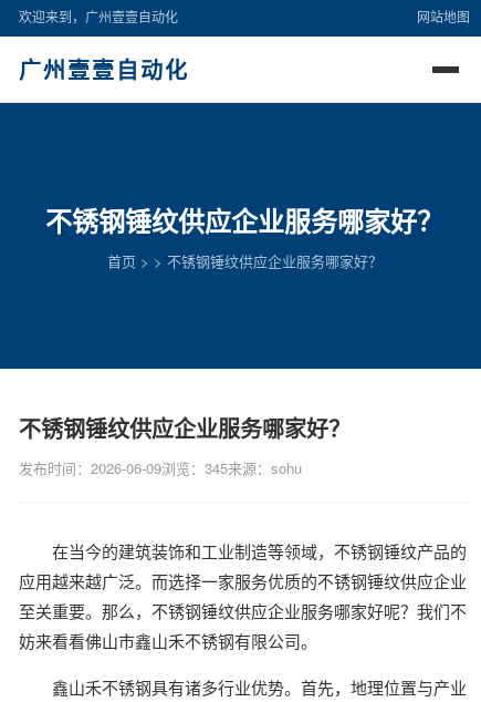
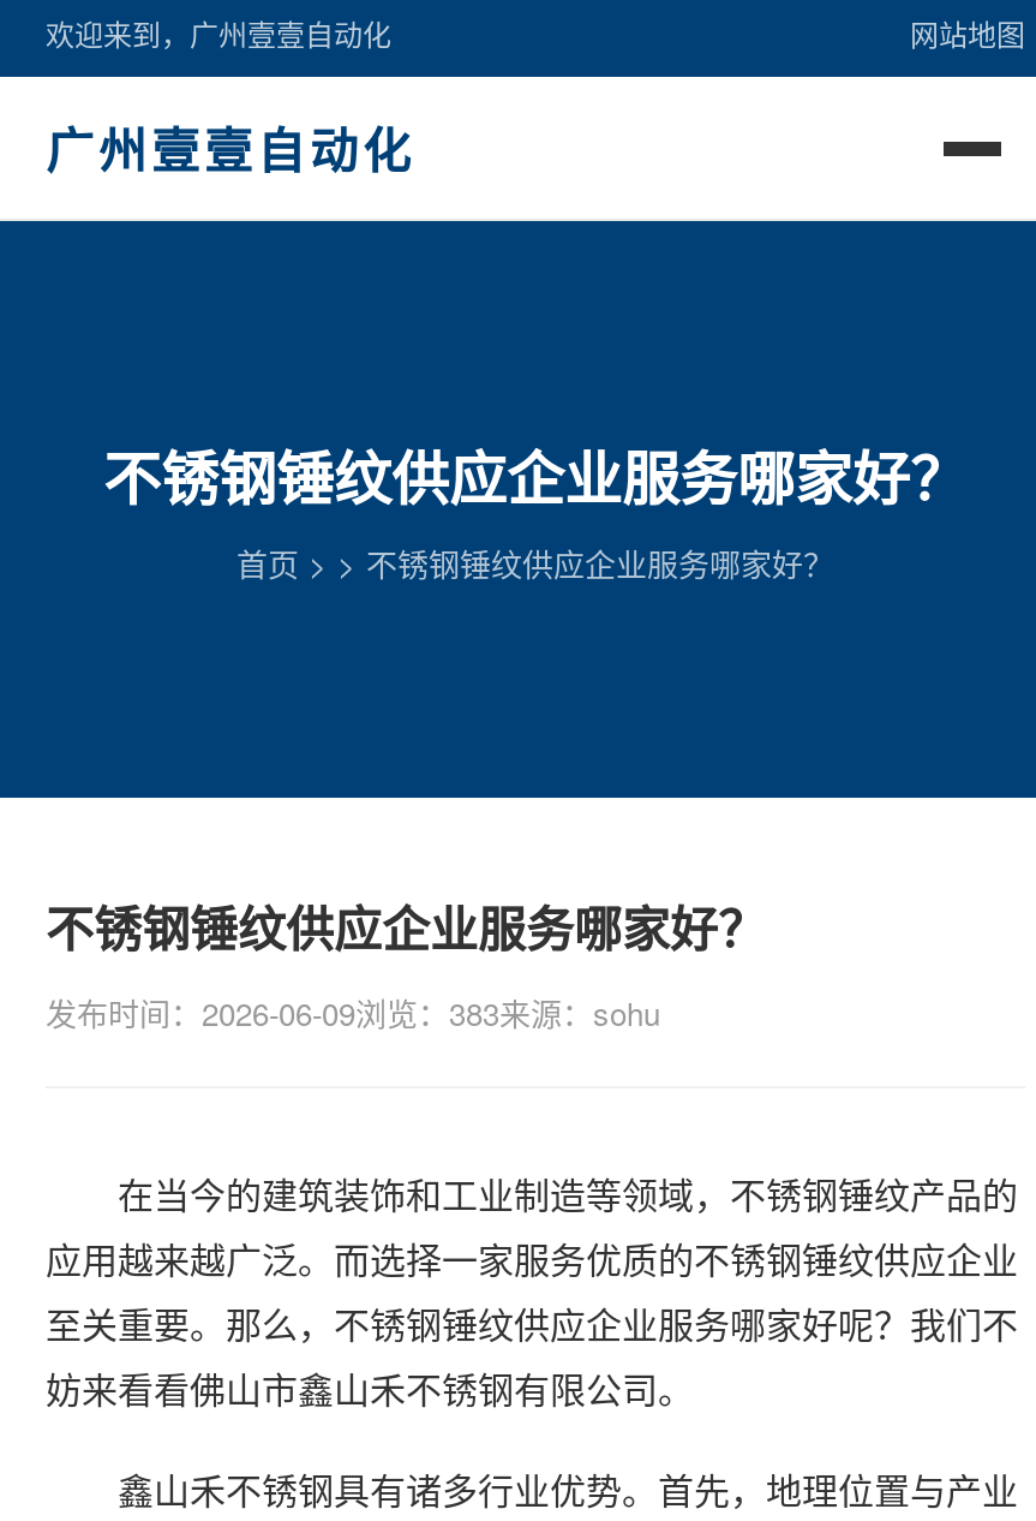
[19,457,302,478] 发布时间：2026-06-09浏览：345来源：sohu -> [46,990,660,1036] 发布时间：2026-06-09浏览：383来源：sohu

